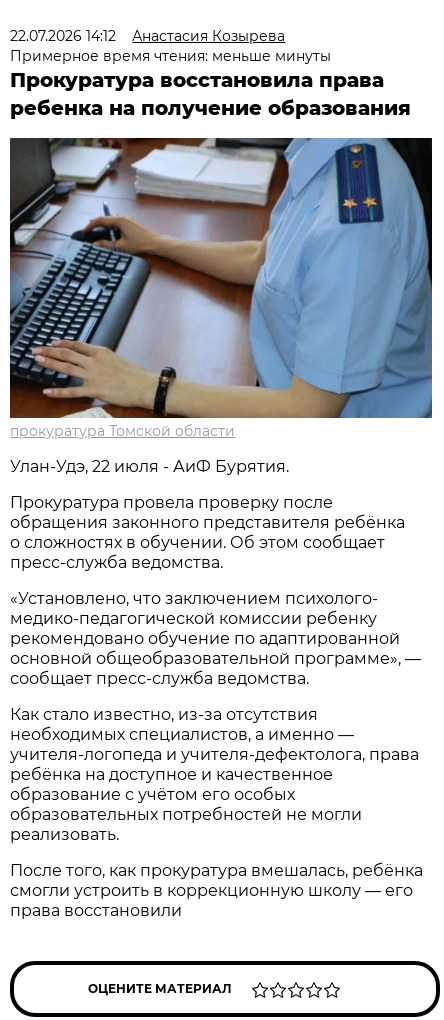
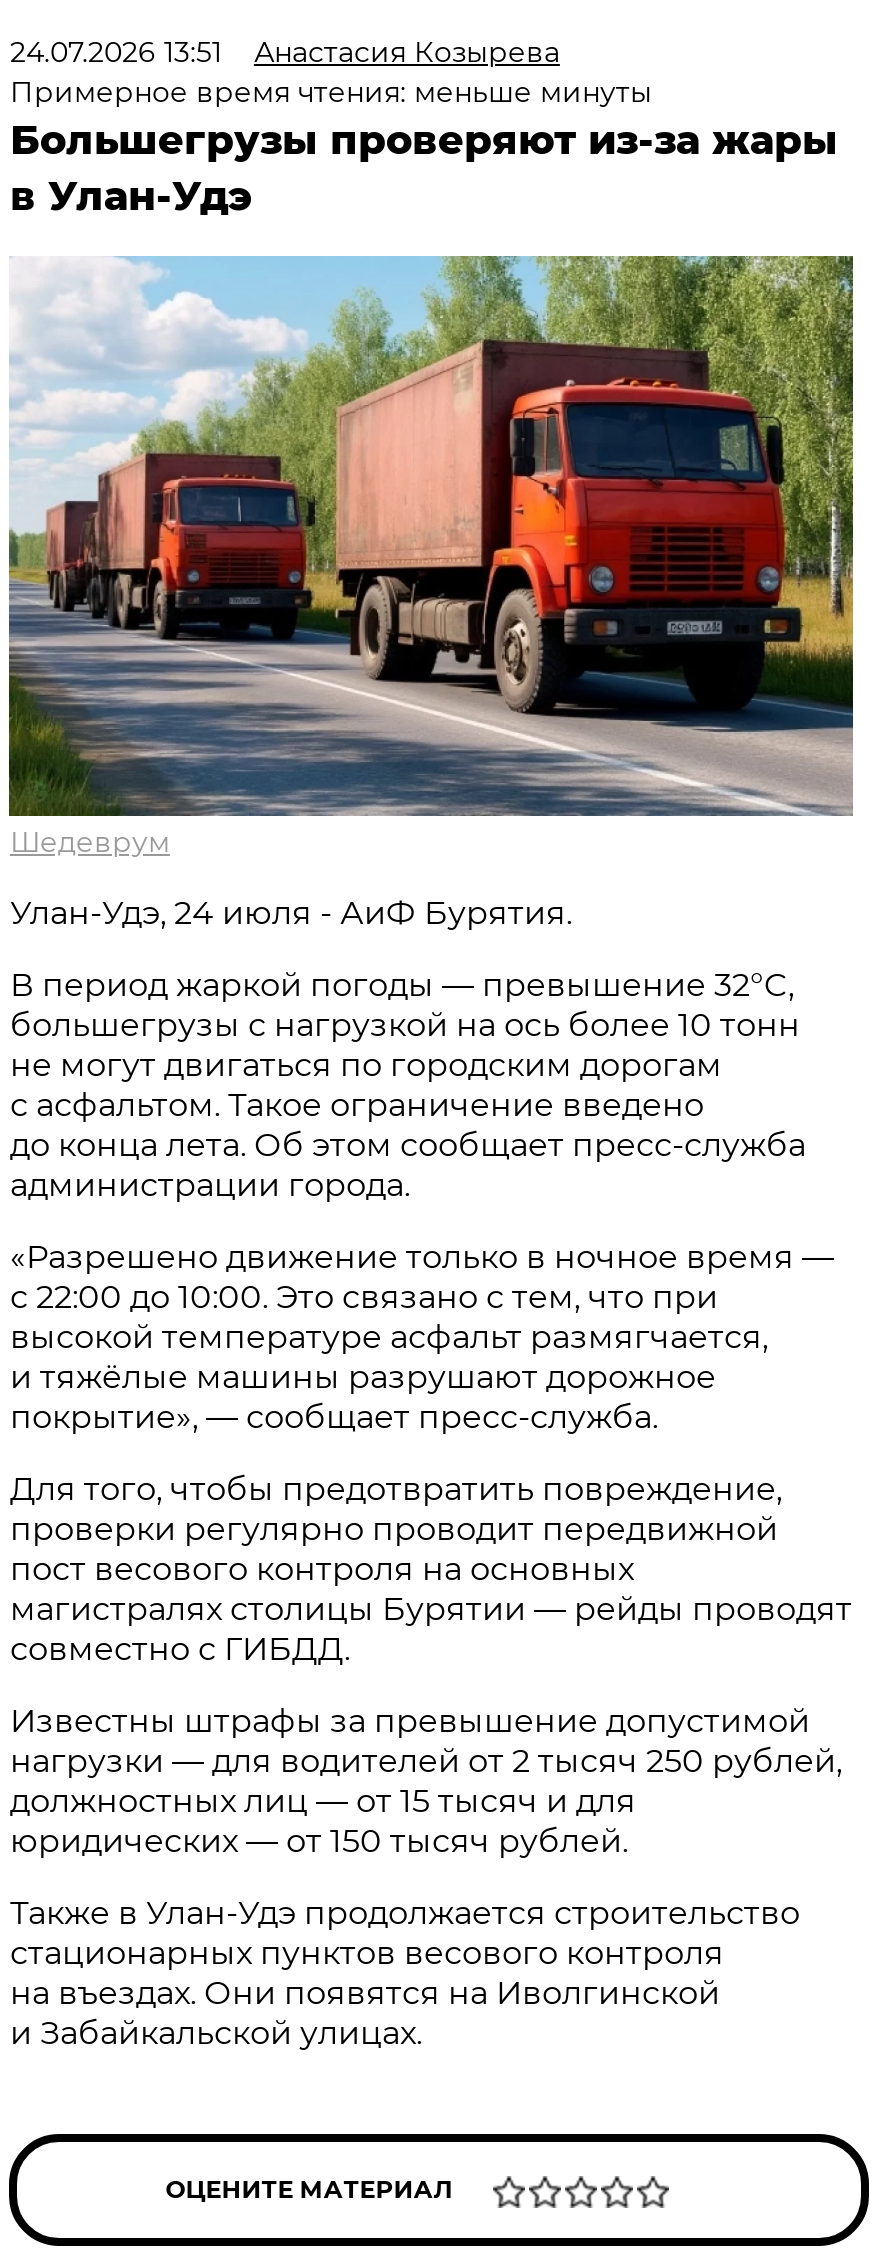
[10,27,285,45] 22.07.2026 14:12 Анастасия Козырева -> [10,34,560,70] 24.07.2026 13:51 Анастасия Козырева
[10,68,411,120] Прокуратура восстановила права | ребенка на получение образования -> [10,116,838,220] Большегрузы проверяют из-за жары | в Улан-Удэ
[9,137,433,920] [image] | прокуратура Томской области | Улан-Удэ, 22 июля - АиФ Бурятия. | Прокуратура провела проверку после | обращения законного представителя ребёнка | о сложностях в обучении. Об этом сообщает | пресс-служба ведомства. | «Установлено, что заключением психолого- | медико-педагогической комиссии ребенку | рекомендовано обучение по адаптированной | основной общеобразовательной программе», — | сообщает пресс-служба ведомства. | Как стало известно, из-за отсутствия | необходимых специалистов, а именно — | учителя-логопеда и учителя-дефектолога, права | ребёнка на доступное и качественное | образование с учётом его особых | образовательных потребностей не могли | реализовать. | После того, как прокуратура вмешалась, ребёнка | смогли устроить в коррекционную школу — его | права восстановили -> [9,254,855,2052] [image] | Шедеврум | Улан-Удэ, 24 июля - АиФ Бурятия. | В период жаркой погоды — превышение 32°C, | большегрузы с нагрузкой на ось более 10 тонн | не могут двигаться по городским дорогам | с асфальтом. Такое ограничение введено | до конца лета. Об этом сообщает пресс-служба | администрации города. | «Разрешено движение только в ночное время — | с 22:00 до 10:00. Это связано с тем, что при | высокой температуре асфальт размягчается, | и тяжёлые машины разрушают дорожное | покрытие», — сообщает пресс-служба. | Для того, чтобы предотвратить повреждение, | проверки регулярно проводит передвижной | пост весового контроля на основных | магистралях столицы Бурятии — рейды проводят | совместно с ГИБДД. | Известны штрафы за превышение допустимой | нагрузки — для водителей от 2 тысяч 250 рублей, | должностных лиц — от 15 тысяч и для | юридических — от 150 тысяч рублей. | Также в Улан-Удэ продолжается строительство | стационарных пунктов весового контроля | на въездах. Они появятся на Иволгинской | и Забайкальской улицах.

